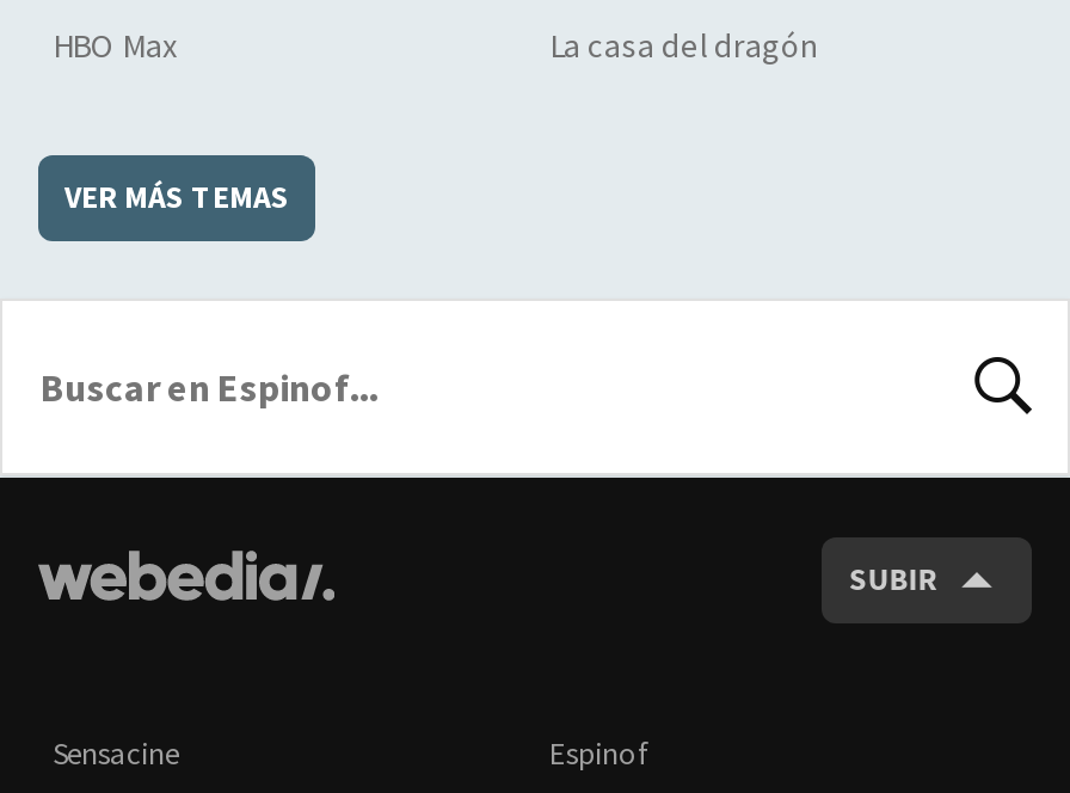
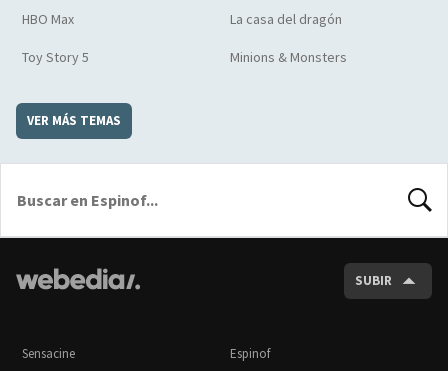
none -> [22,48,347,66] Toy Story 5 | Minions & Monsters

